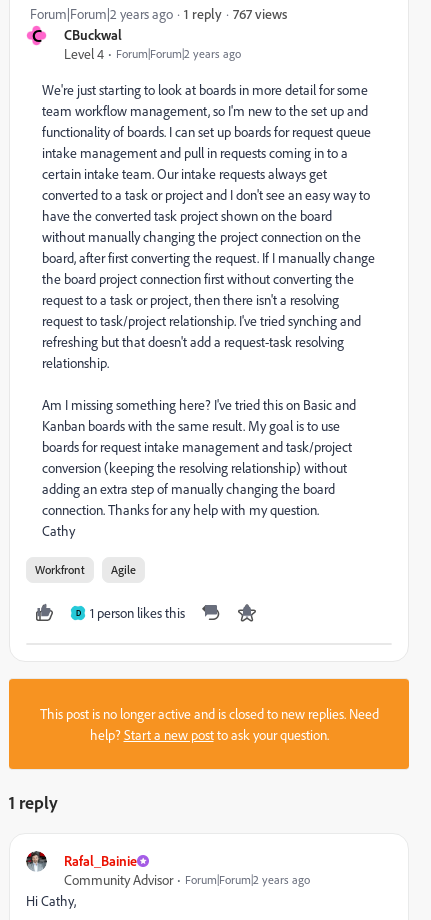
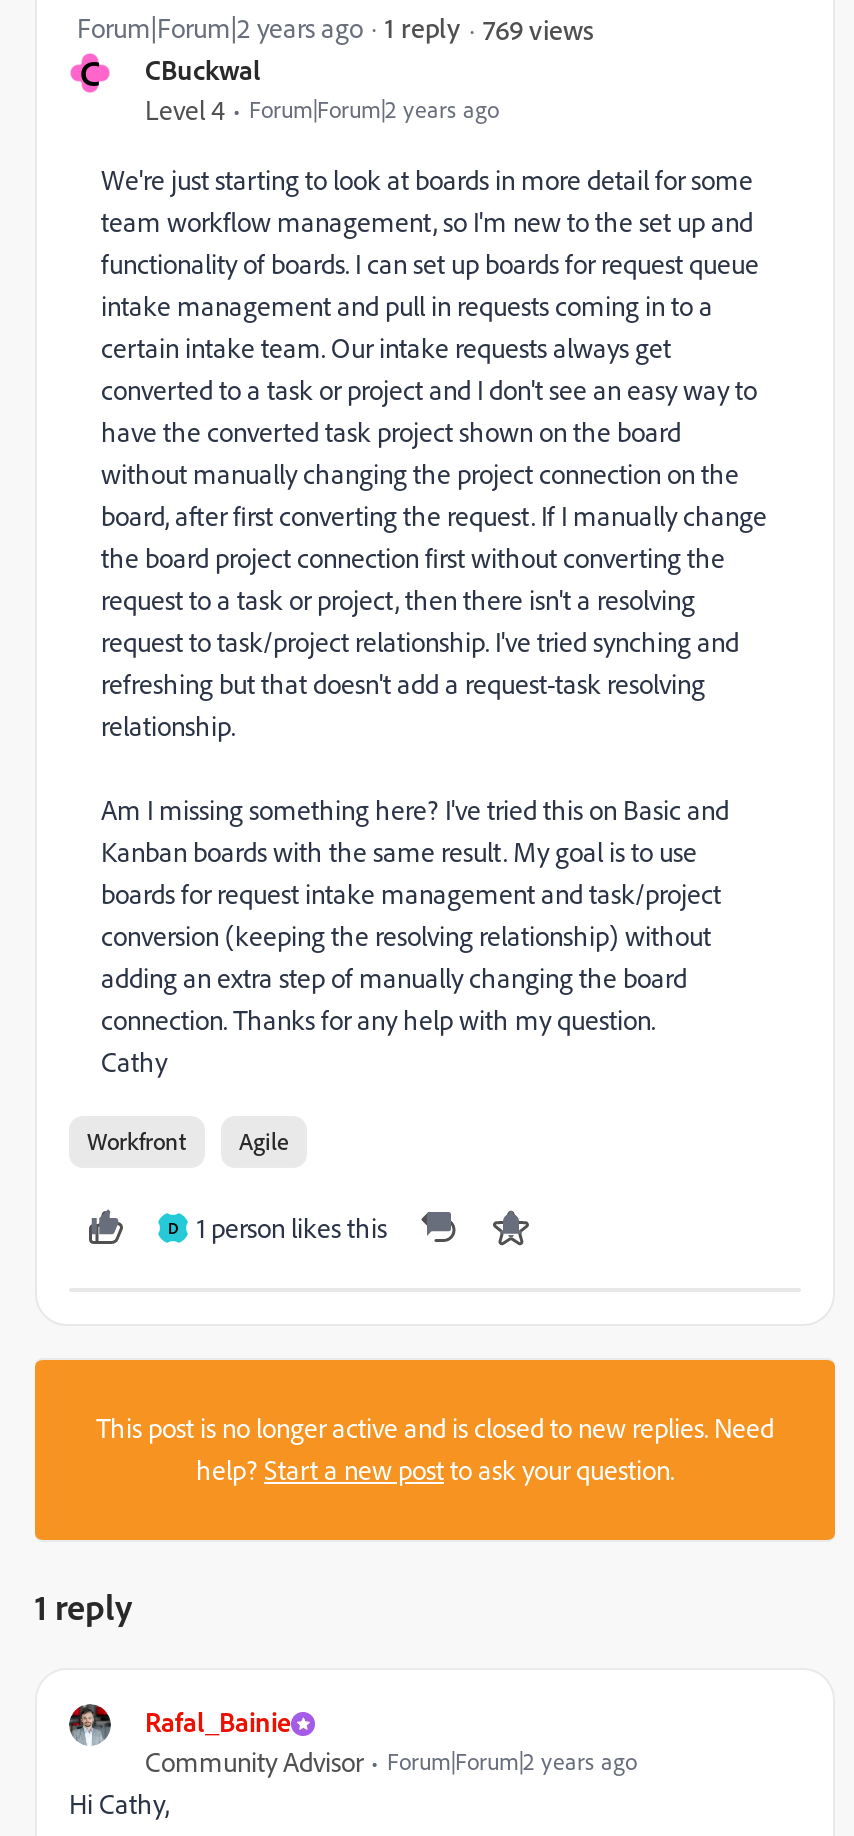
[233,4,287,21] 767 views -> [483,11,593,45] 769 views

